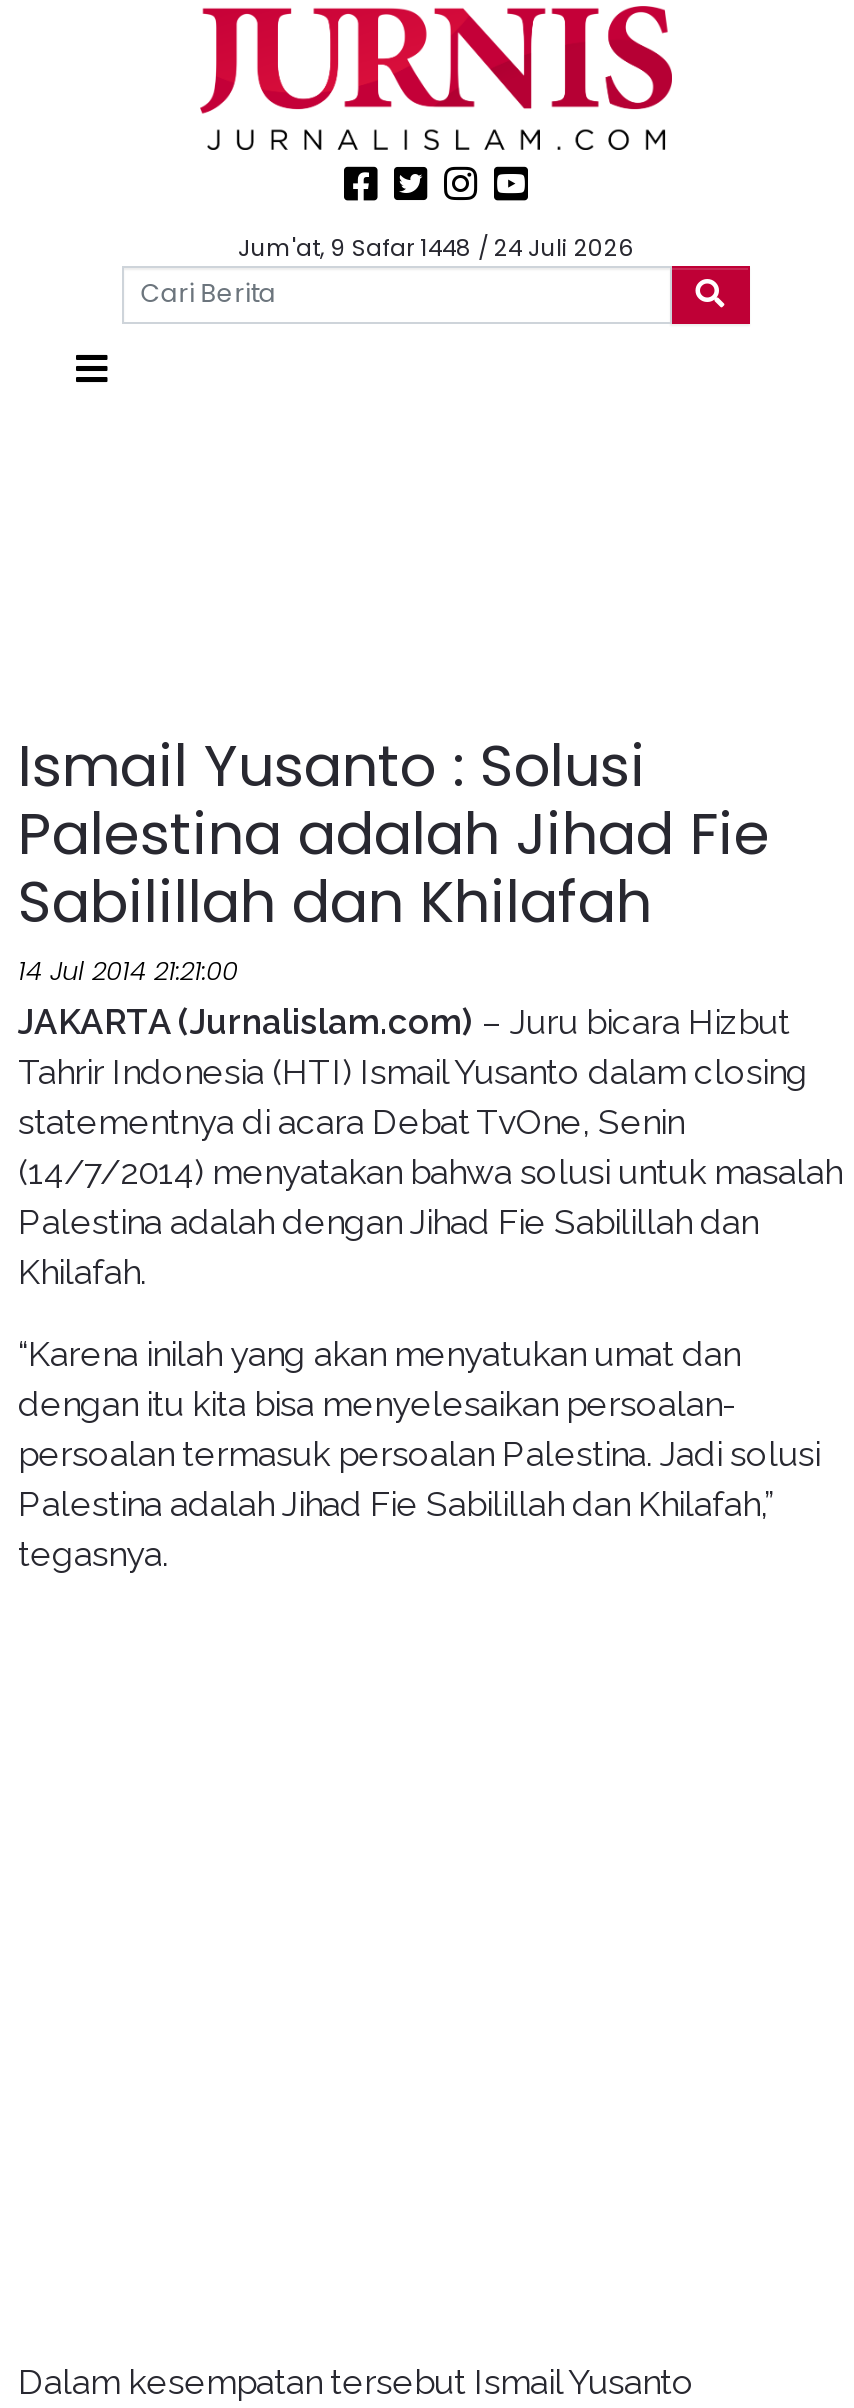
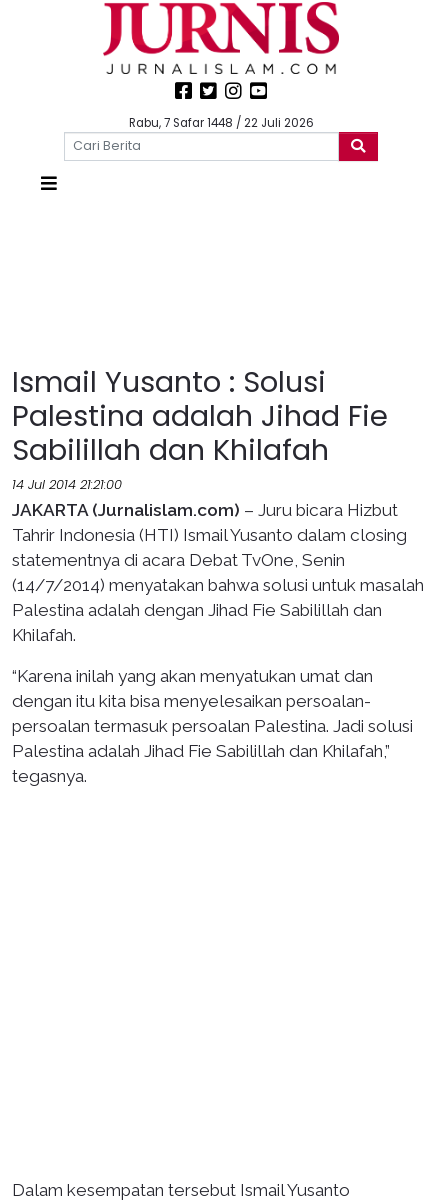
[238,232,634,264] Jum'at, 9 Safar 1448 / 24 Juli 2026 -> [128,115,313,131] Rabu, 7 Safar 1448 / 22 Juli 2026

